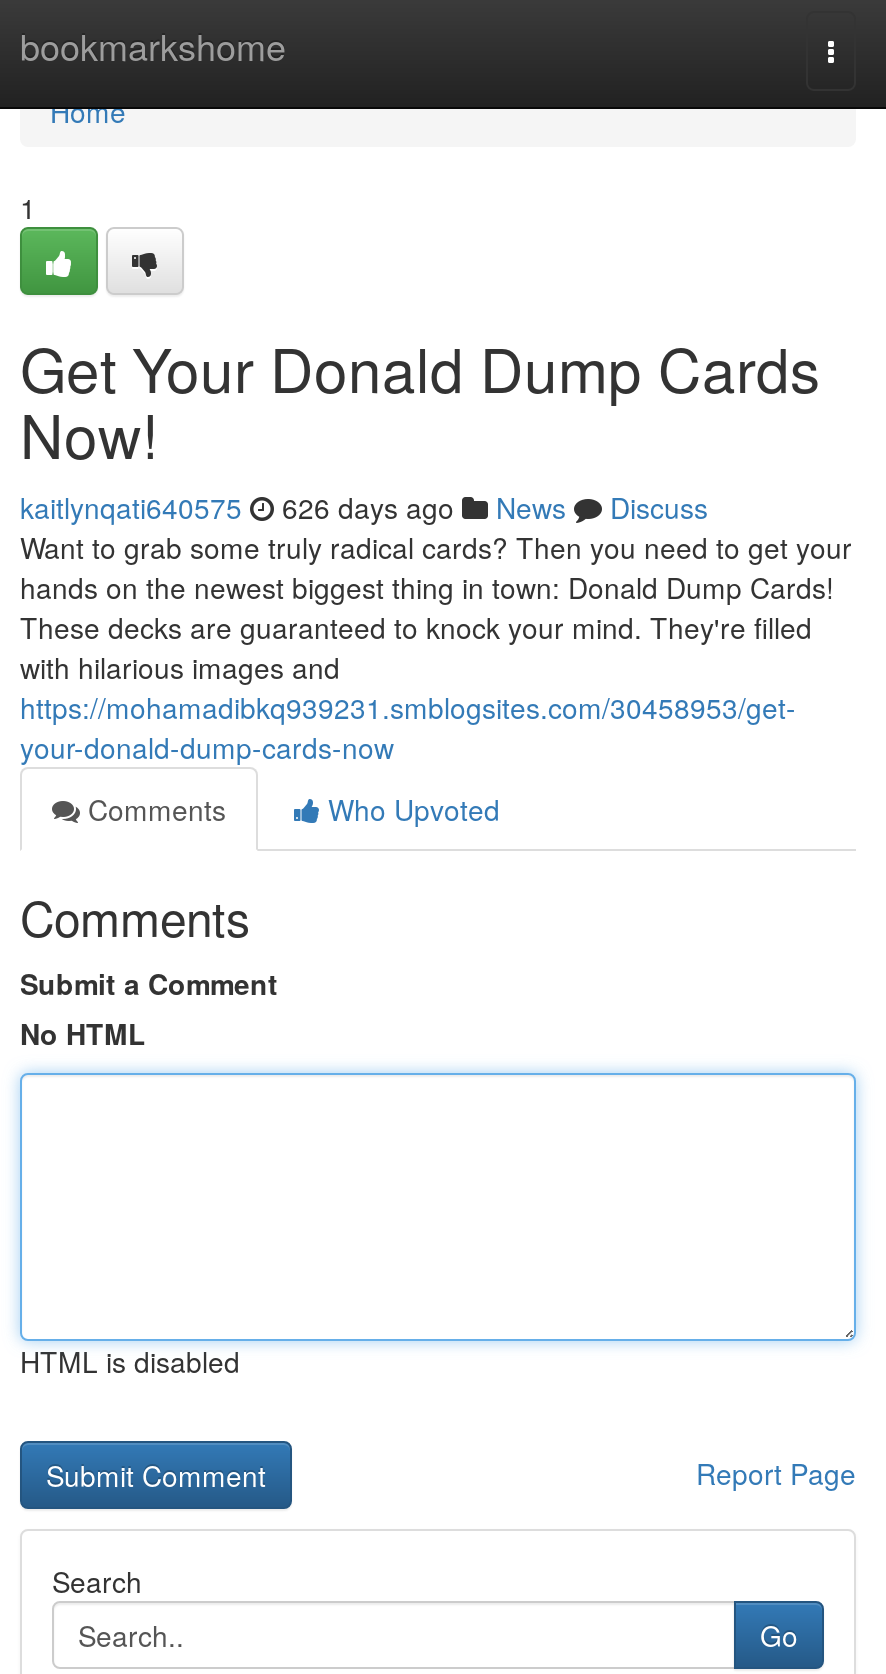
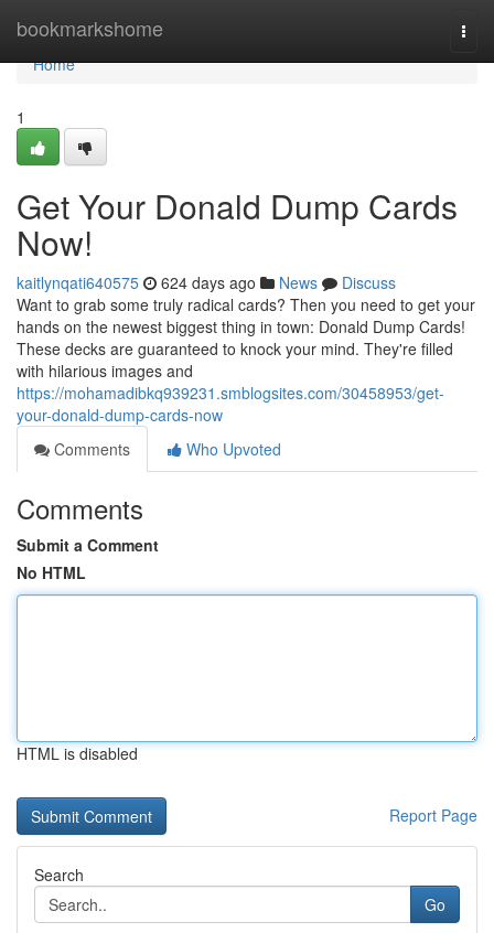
[20,487,708,527] kaitlynqati640575 626 days ago News Discuss -> [17,271,396,293] kaitlynqati640575 624 days ago News Discuss

